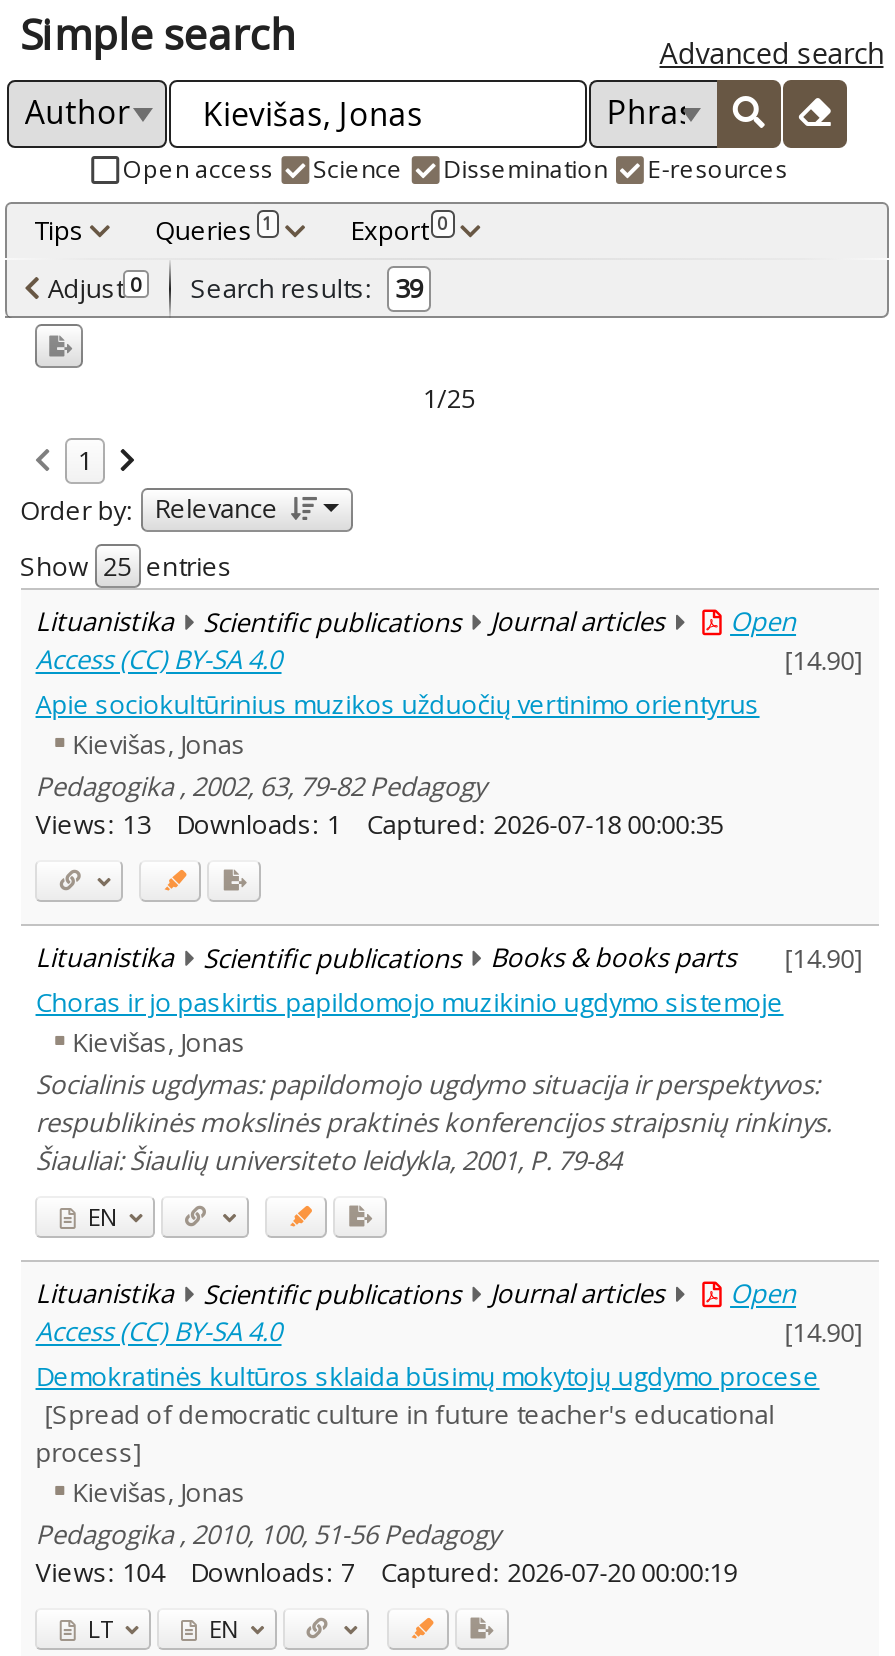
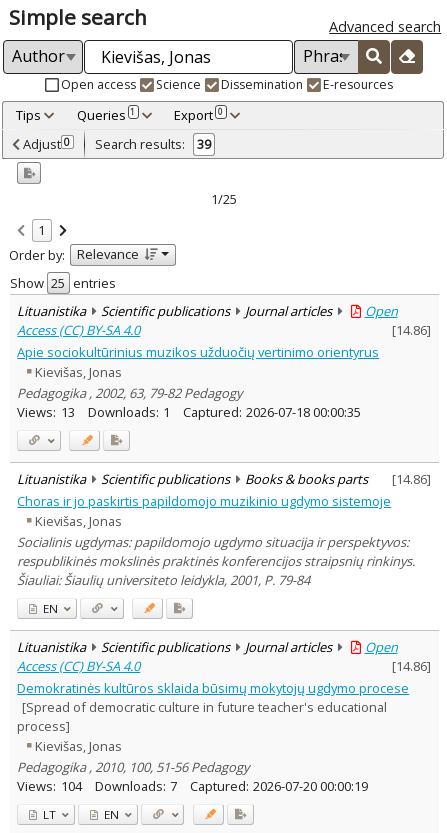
[784,641,862,677] [14.90] -> [392,321,431,339] [14.86]
[784,939,862,975] [14.90] -> [392,470,431,488] [14.86]
[784,1313,862,1349] [14.90] -> [392,657,431,675] [14.86]

